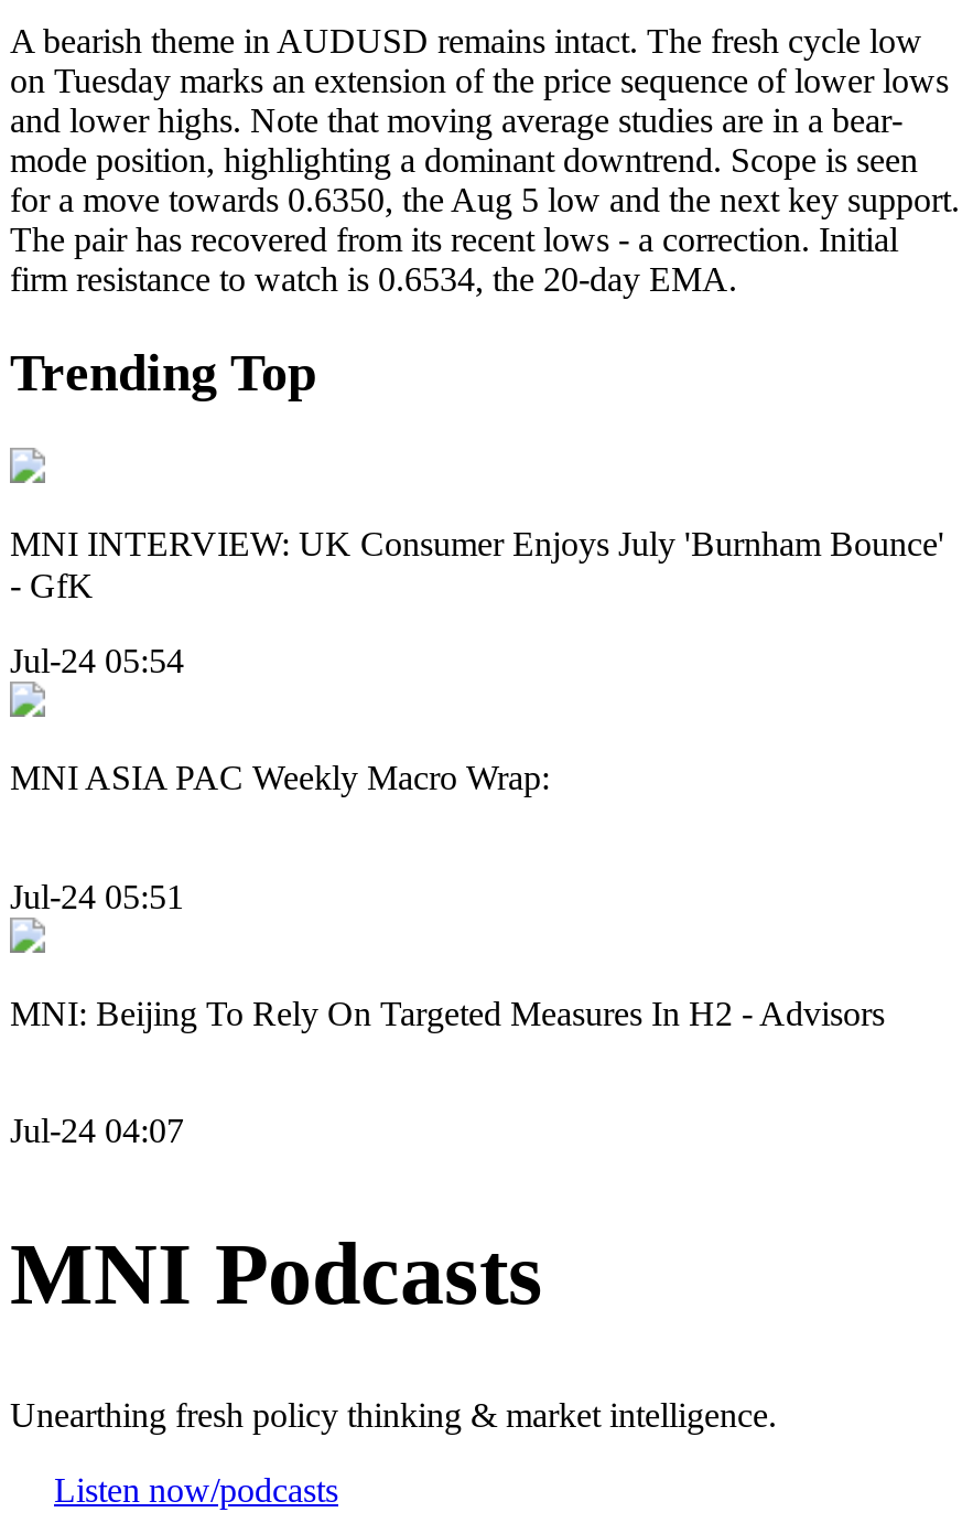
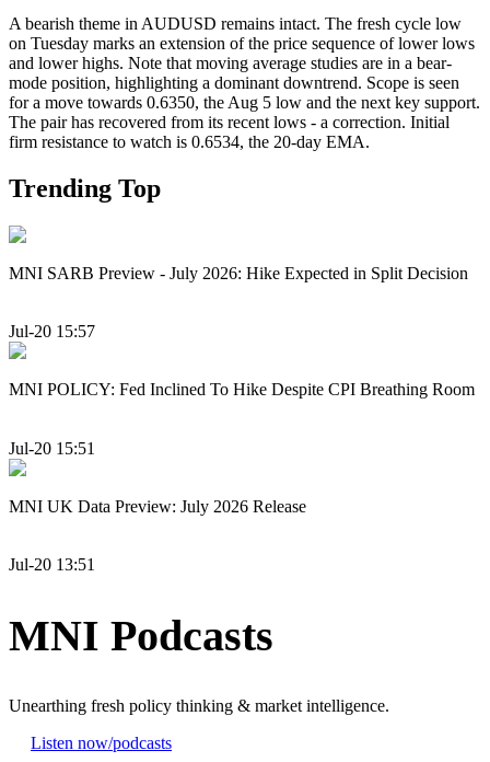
[10,525,944,604] MNI INTERVIEW: UK Consumer Enjoys July 'Burnham Bounce' | - GfK -> [9,264,468,282] MNI SARB Preview - July 2026: Hike Expected in Split Decision
[10,642,184,680] Jul-24 05:54 -> [9,322,95,341] Jul-20 15:57
[10,759,550,797] MNI ASIA PAC Weekly Macro Wrap: -> [9,380,475,399] MNI POLICY: Fed Inclined To Hike Despite CPI Breathing Room
[10,877,184,914] Jul-24 05:51 -> [9,439,95,457] Jul-20 15:51
[10,994,885,1031] MNI: Beijing To Rely On Targeted Measures In H2 - Advisors -> [9,497,306,515] MNI UK Data Preview: July 2026 Release
[10,1112,184,1149] Jul-24 04:07 -> [9,555,95,574] Jul-20 13:51

